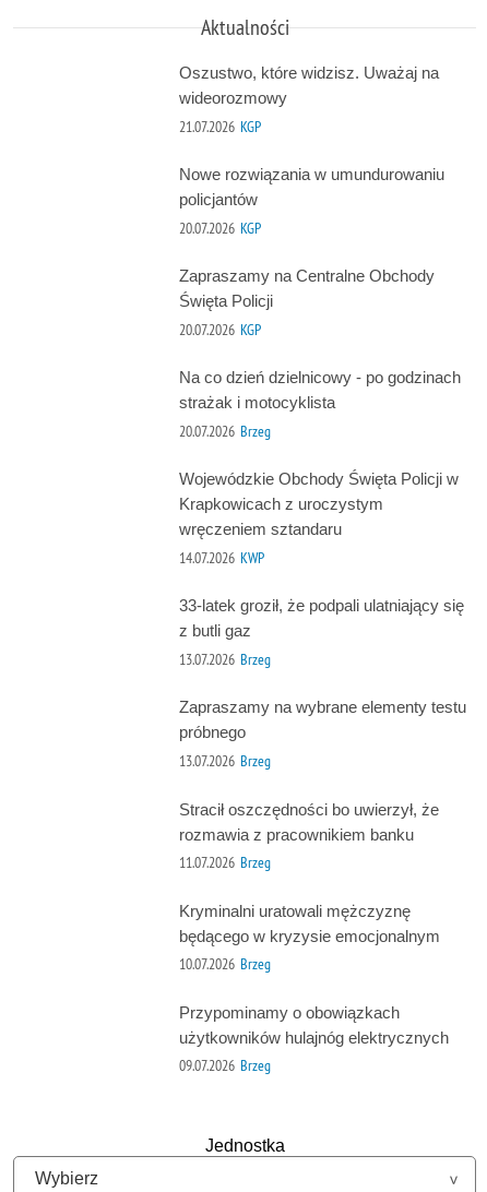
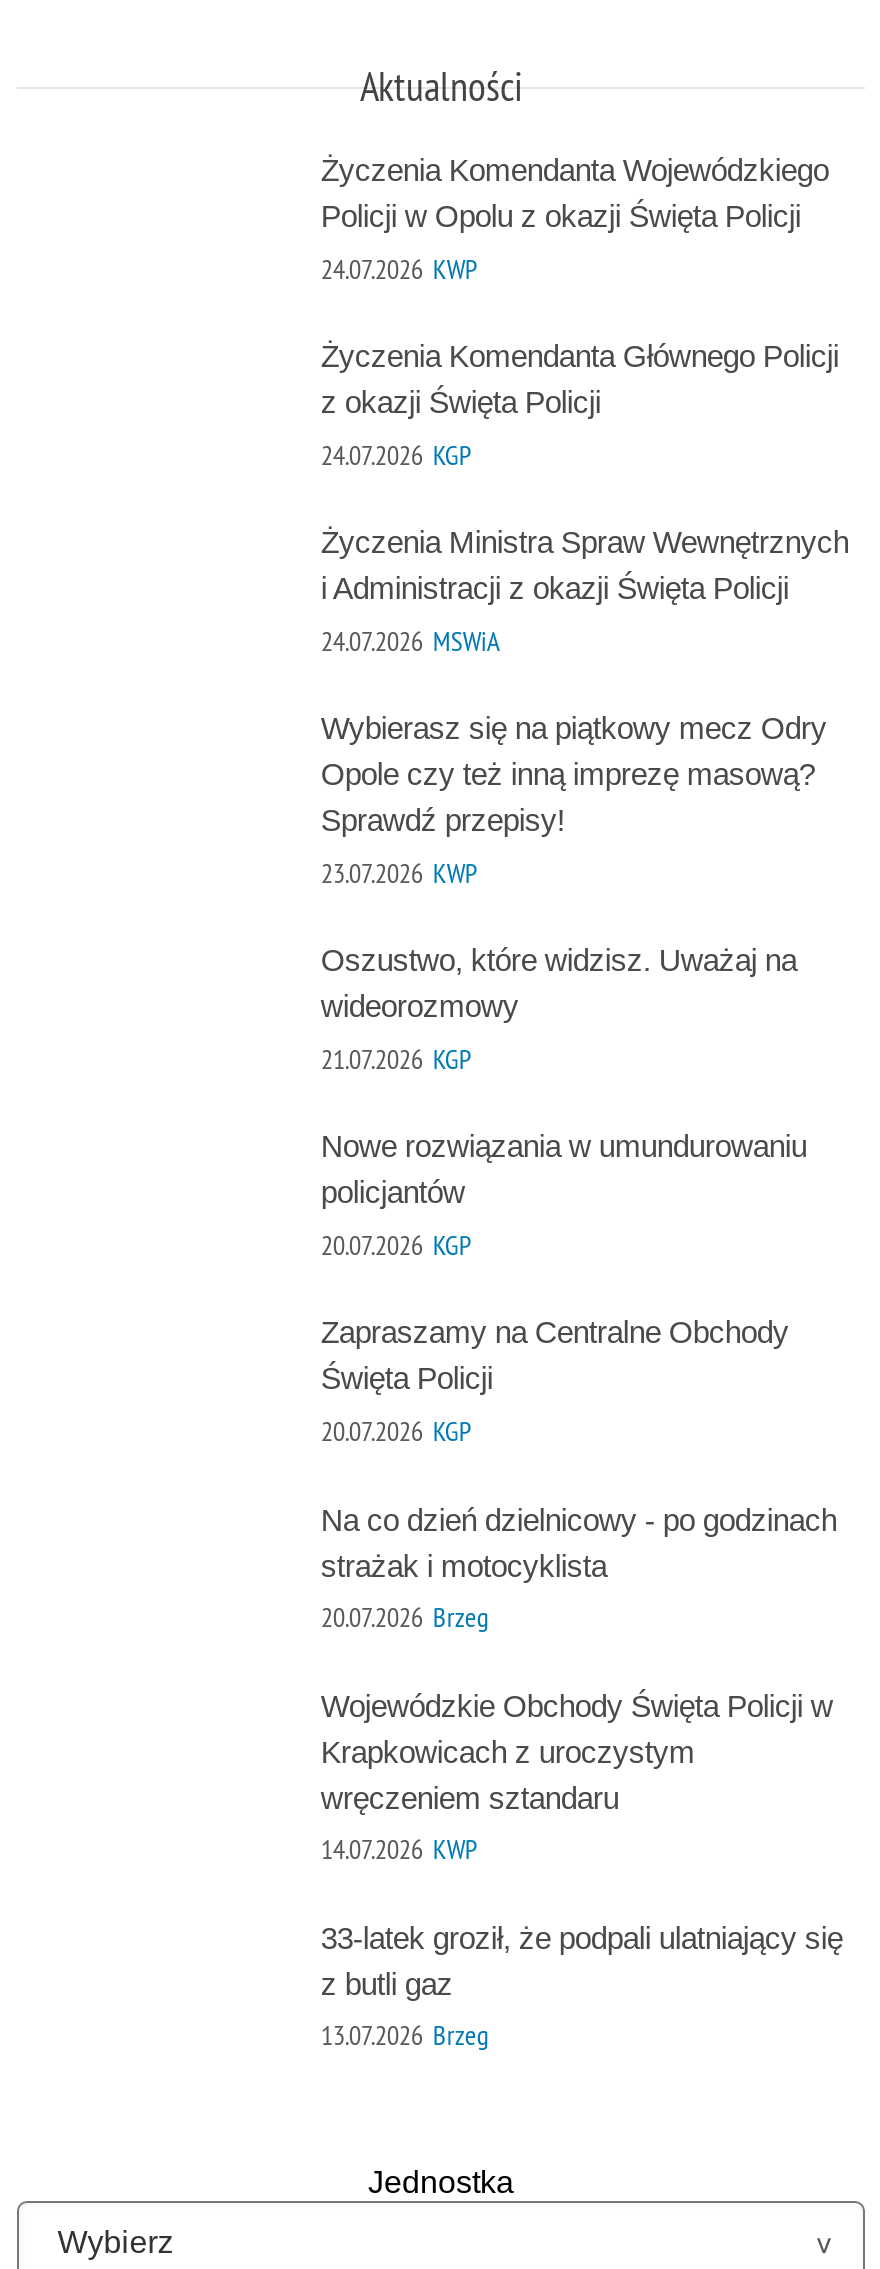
none -> [321,153,849,891] Życzenia Komendanta Wojewódzkiego | Policji w Opolu z okazji Święta Policji | 24.07.2026 KWP | Życzenia Komendanta Głównego Policji | z okazji Święta Policji | 24.07.2026 KGP | Życzenia Ministra Spraw Wewnętrznych | i Administracji z okazji Święta Policji | 24.07.2026 MSWiA | Wybierasz się na piątkowy mecz Odry | Opole czy też inną imprezę masową? | Sprawdź przepisy! | 23.07.2026 KWP
moved [179,63,464,669] -> [321,944,843,2054]: Oszustwo, które widzisz. Uważaj na | wideorozmowy | 21.07.2026 KGP | ... | z butli gaz | 13.07.2026 Brzeg
[179,698,466,1076] Zapraszamy na wybrane elementy testu | próbnego | 13.07.2026 Brzeg | Stracił oszczędności bo uwierzył, że | rozmawia z pracownikiem banku | 11.07.2026 Brzeg | Kryminalni uratowali mężczyznę | będącego w kryzysie emocjonalnym | 10.07.2026 Brzeg | Przypominamy o obowiązkach | użytkowników hulajnóg elektrycznych | 09.07.2026 Brzeg -> none

